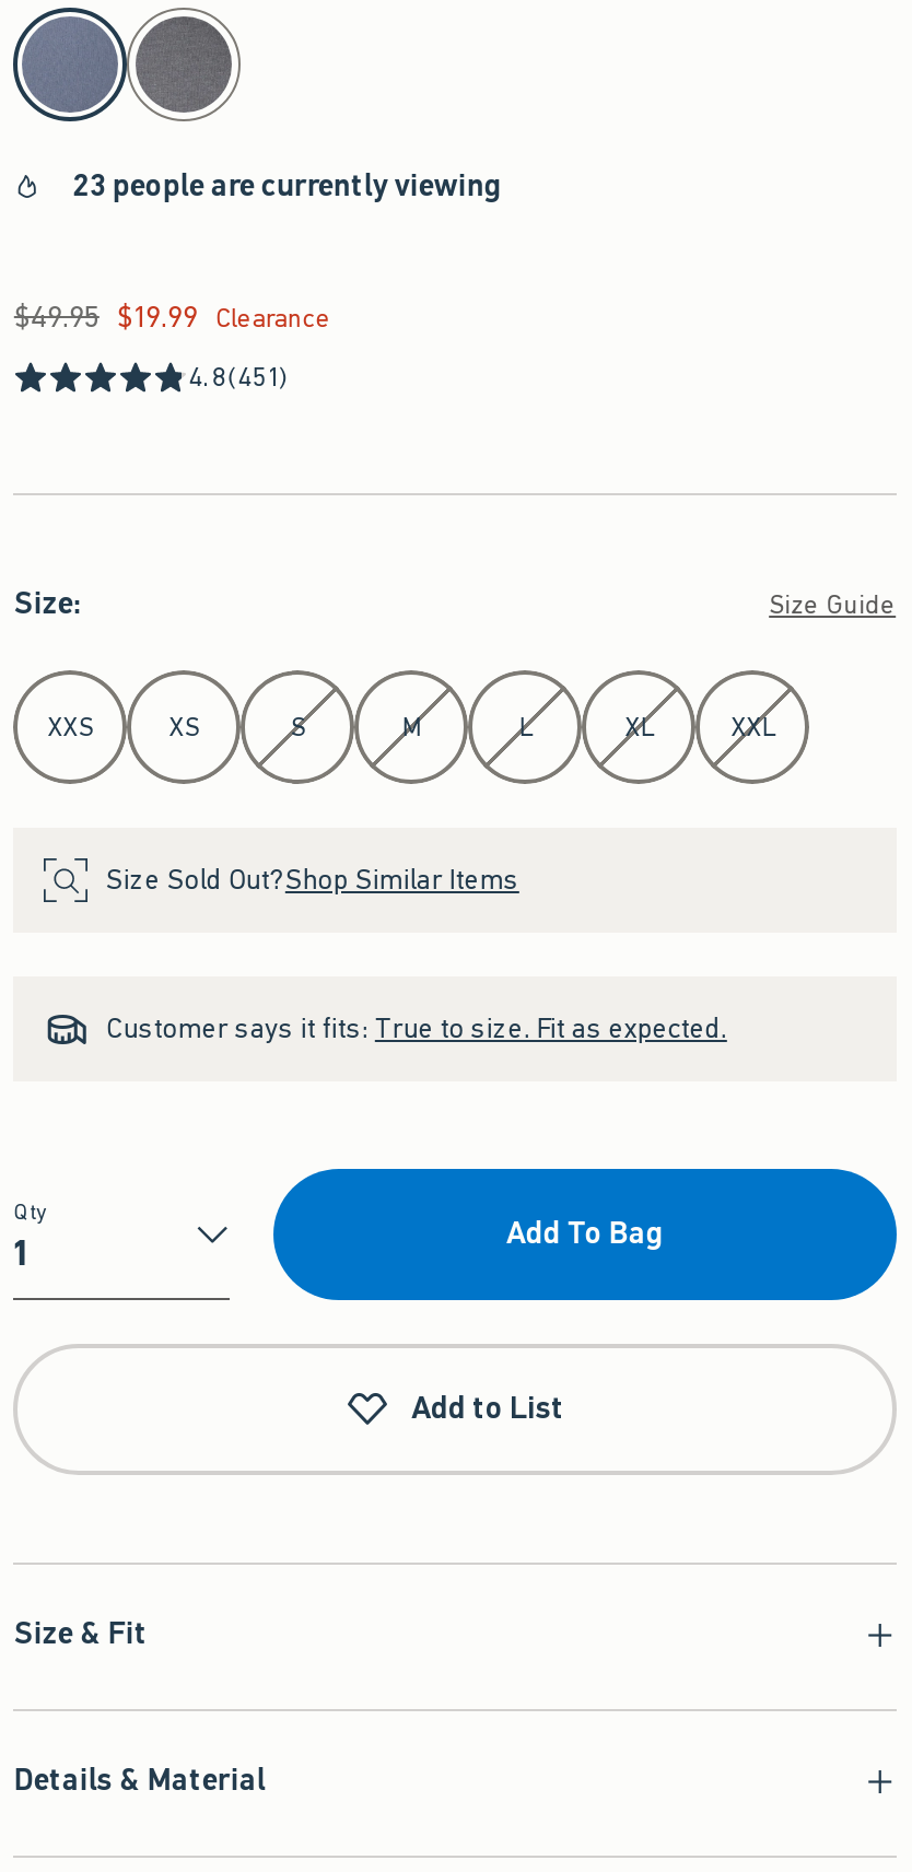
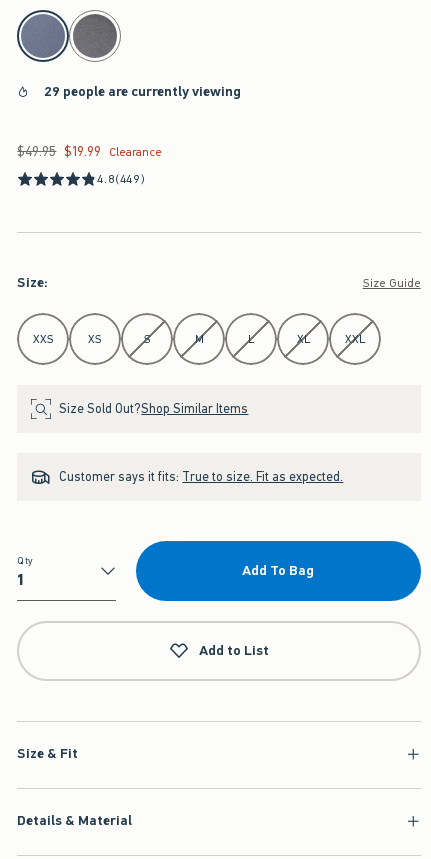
[73,165,502,207] 23 people are currently viewing -> [44,82,241,101] 29 people are currently viewing
[189,360,289,395] 4.8(451) -> [97,171,145,187] 4.8(449)

